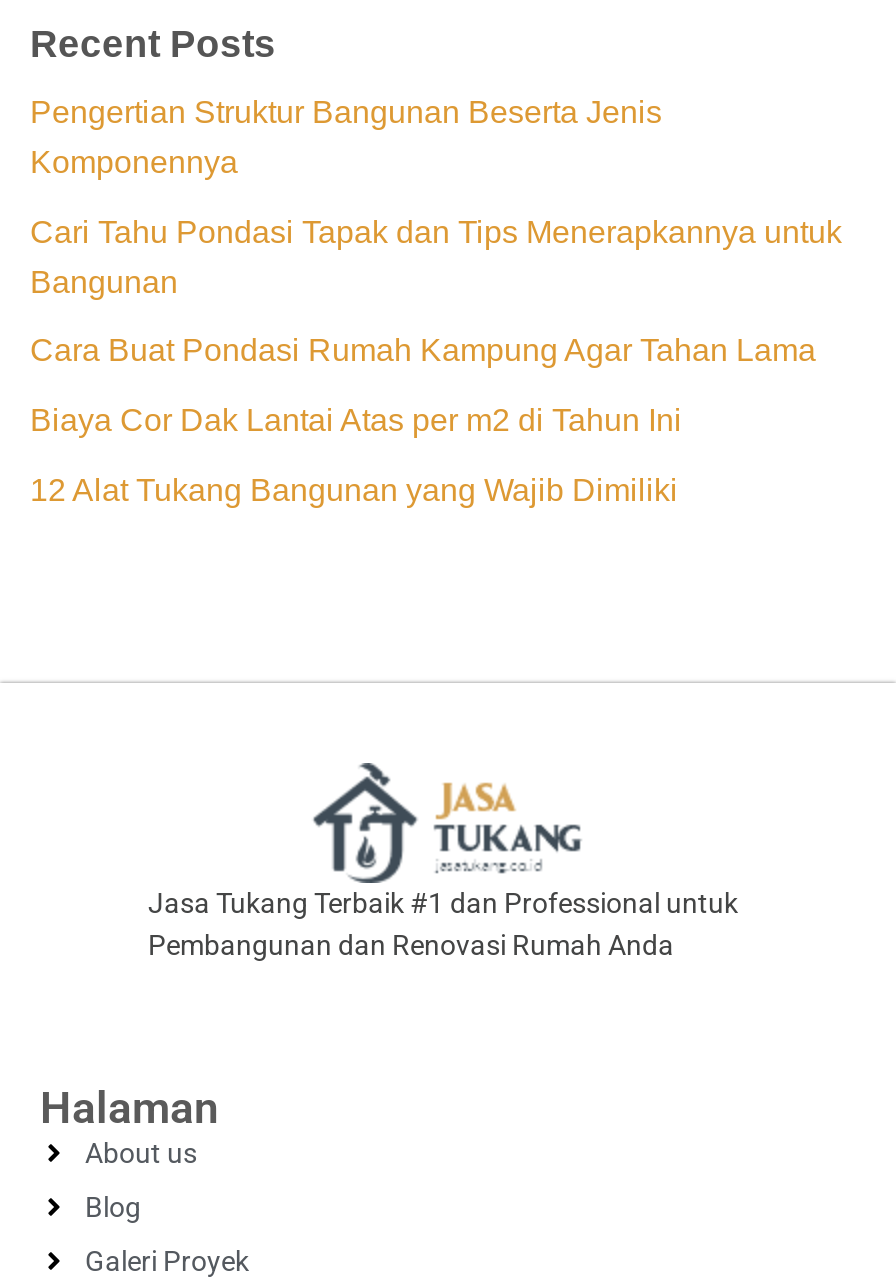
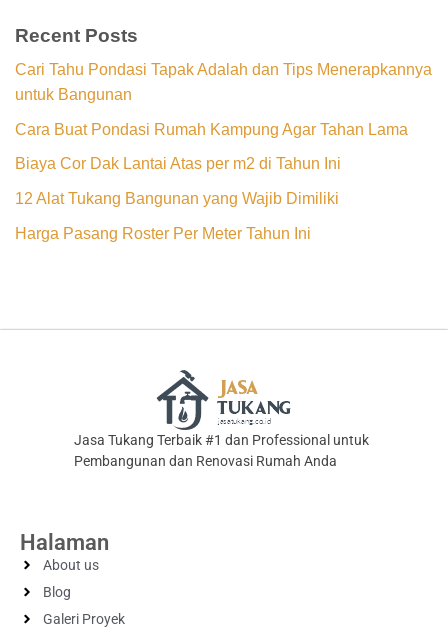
[30,95,842,299] Pengertian Struktur Bangunan Beserta Jenis | Komponennya | Cari Tahu Pondasi Tapak dan Tips Menerapkannya untuk | Bangunan -> [15,61,432,103] Cari Tahu Pondasi Tapak Adalah dan Tips Menerapkannya | untuk Bangunan
moved [30,334,816,506] -> [15,121,408,207]: Cara Buat Pondasi Rumah Kampung Agar Tahan Lama | Biaya Cor Dak Lantai Atas per m2 di Tahun Ini | 12 Alat Tukang Bangunan yang Wajib Dimiliki
none -> [15,225,311,242] Harga Pasang Roster Per Meter Tahun Ini

